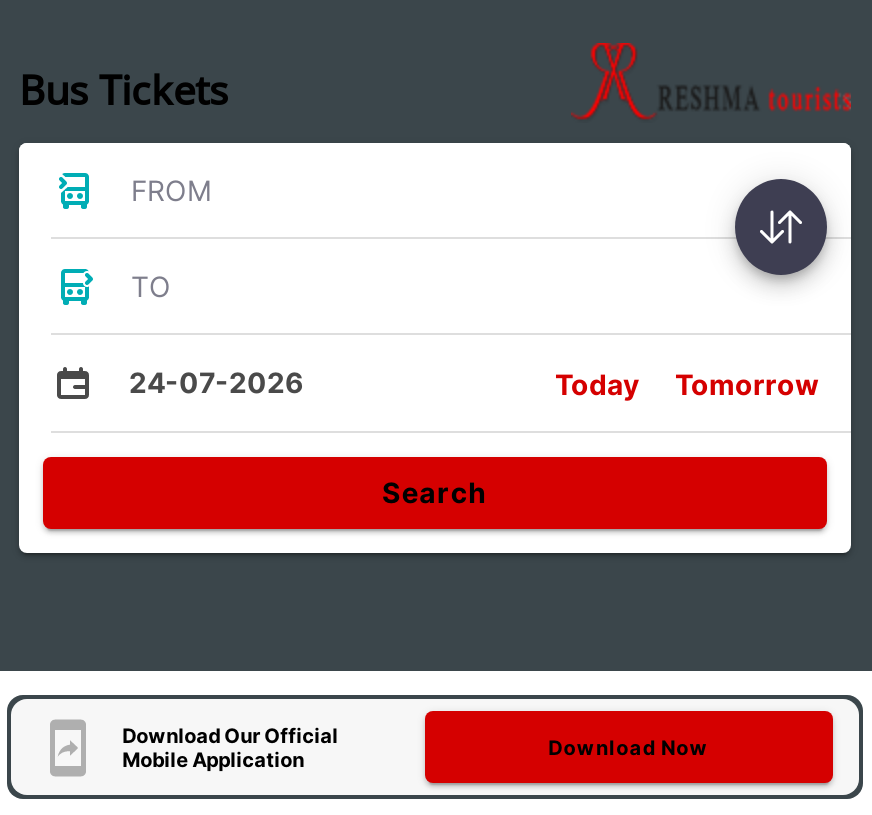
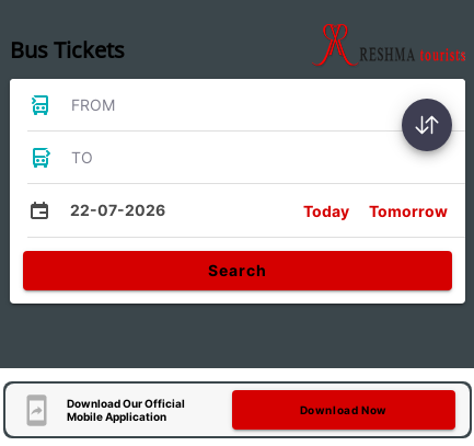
[129,365,303,399] 24-07-2026 -> [70,201,165,219] 22-07-2026

